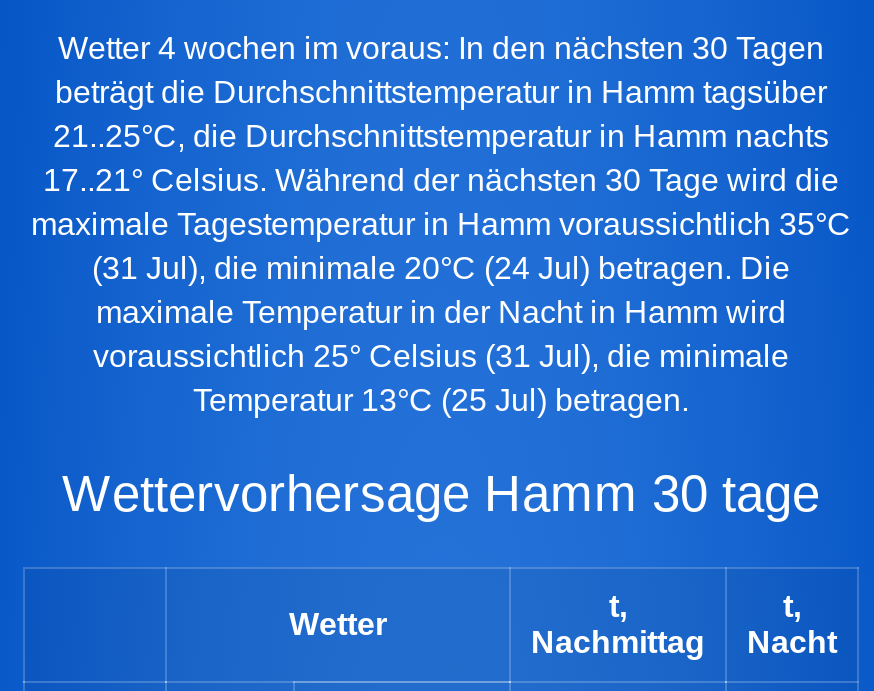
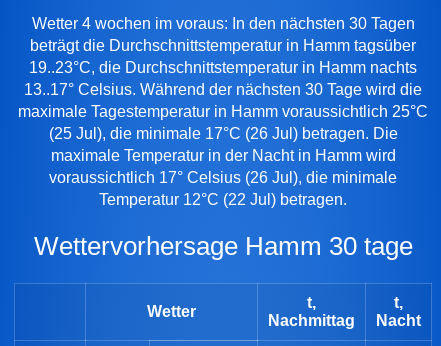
[53,119,829,153] 21..25°C, die Durchschnittstemperatur in Hamm nachts -> [29,59,417,76] 19..23°C, die Durchschnittstemperatur in Hamm nachts
[43,163,839,197] 17..21° Celsius. Während der nächsten 30 Tage wird die -> [24,81,422,98] 13..17° Celsius. Während der nächsten 30 Tage wird die
[31,207,851,241] maximale Tagestemperatur in Hamm voraussichtlich 35°C -> [18,103,428,120] maximale Tagestemperatur in Hamm voraussichtlich 25°C
[92,251,790,285] (31 Jul), die minimale 20°C (24 Jul) betragen. Die -> [48,125,397,142] (25 Jul), die minimale 17°C (26 Jul) betragen. Die
[93,339,789,373] voraussichtlich 25° Celsius (31 Jul), die minimale -> [49,169,397,186] voraussichtlich 17° Celsius (26 Jul), die minimale
[193,383,689,417] Temperatur 13°C (25 Jul) betragen. -> [99,191,347,208] Temperatur 12°C (22 Jul) betragen.

